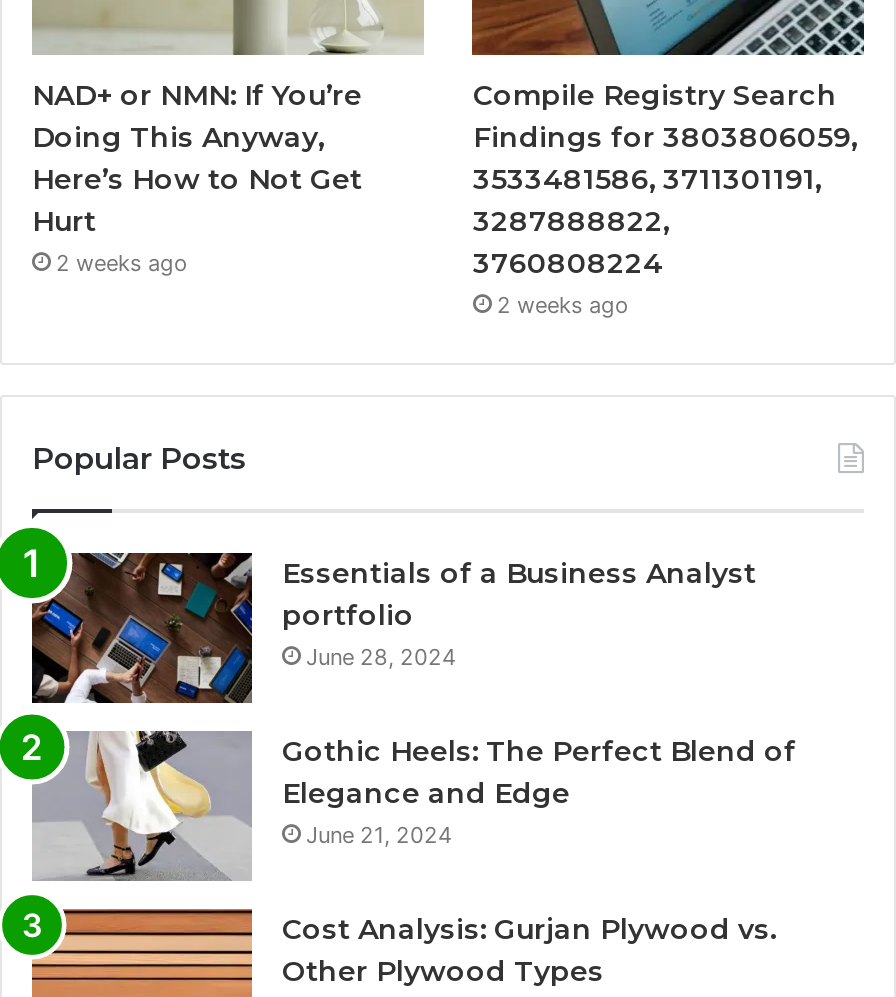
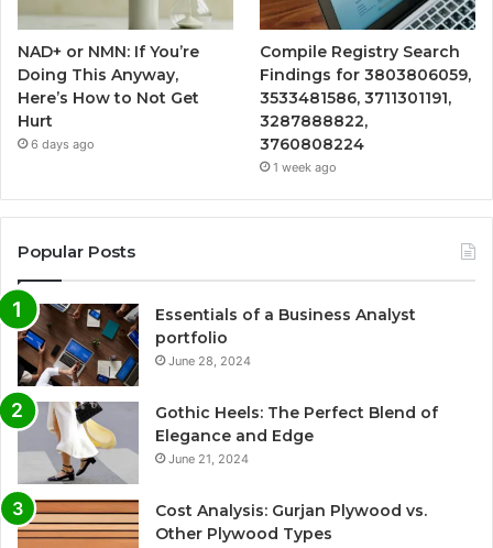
[56,249,188,277] 2 weeks ago -> [31,137,95,152] 6 days ago
[497,291,629,319] 2 weeks ago -> [273,160,337,175] 1 week ago

